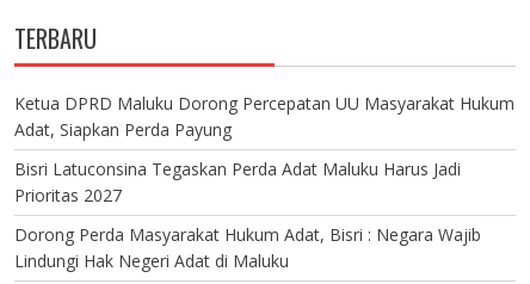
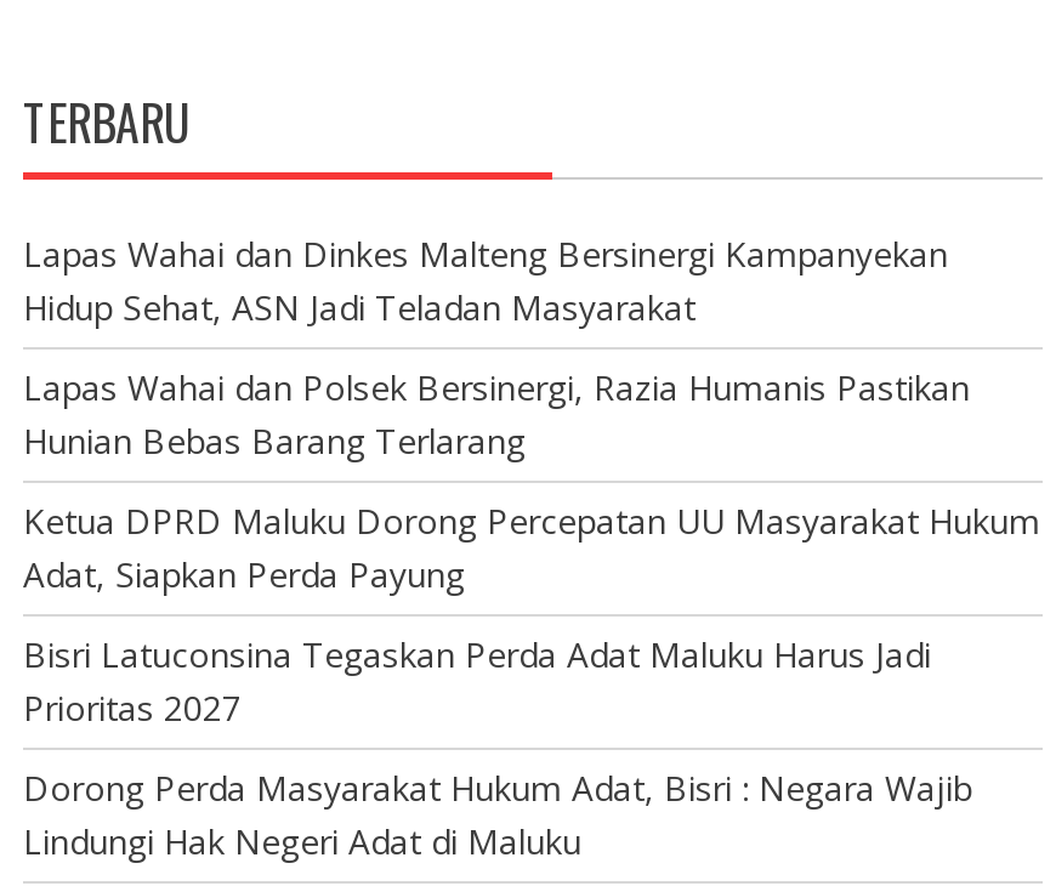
none -> [23,231,970,464] Lapas Wahai dan Dinkes Malteng Bersinergi Kampanyekan | Hidup Sehat, ASN Jadi Teladan Masyarakat | Lapas Wahai dan Polsek Bersinergi, Razia Humanis Pastikan | Hunian Bebas Barang Terlarang

